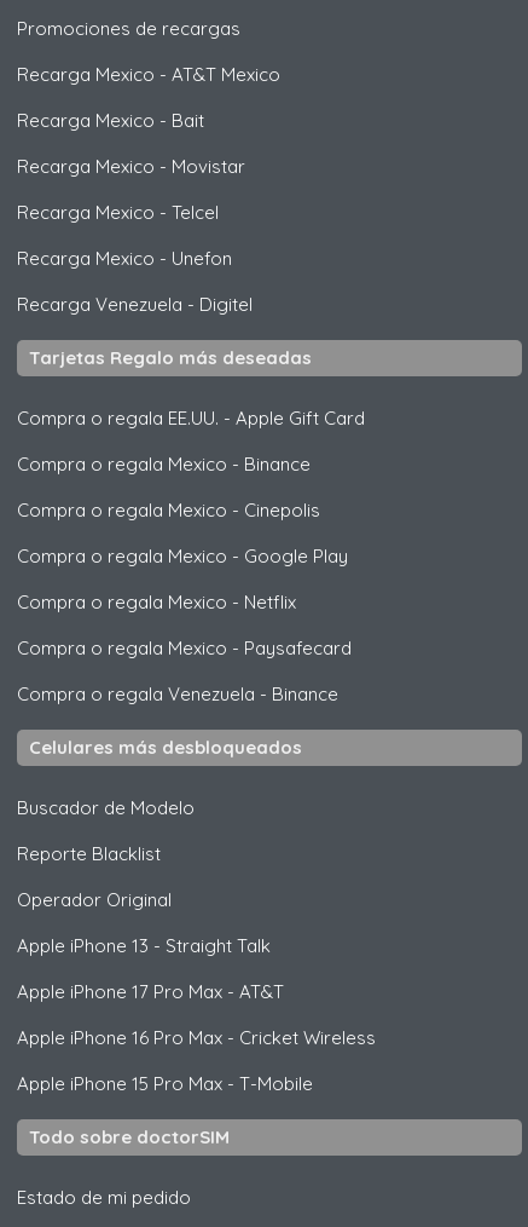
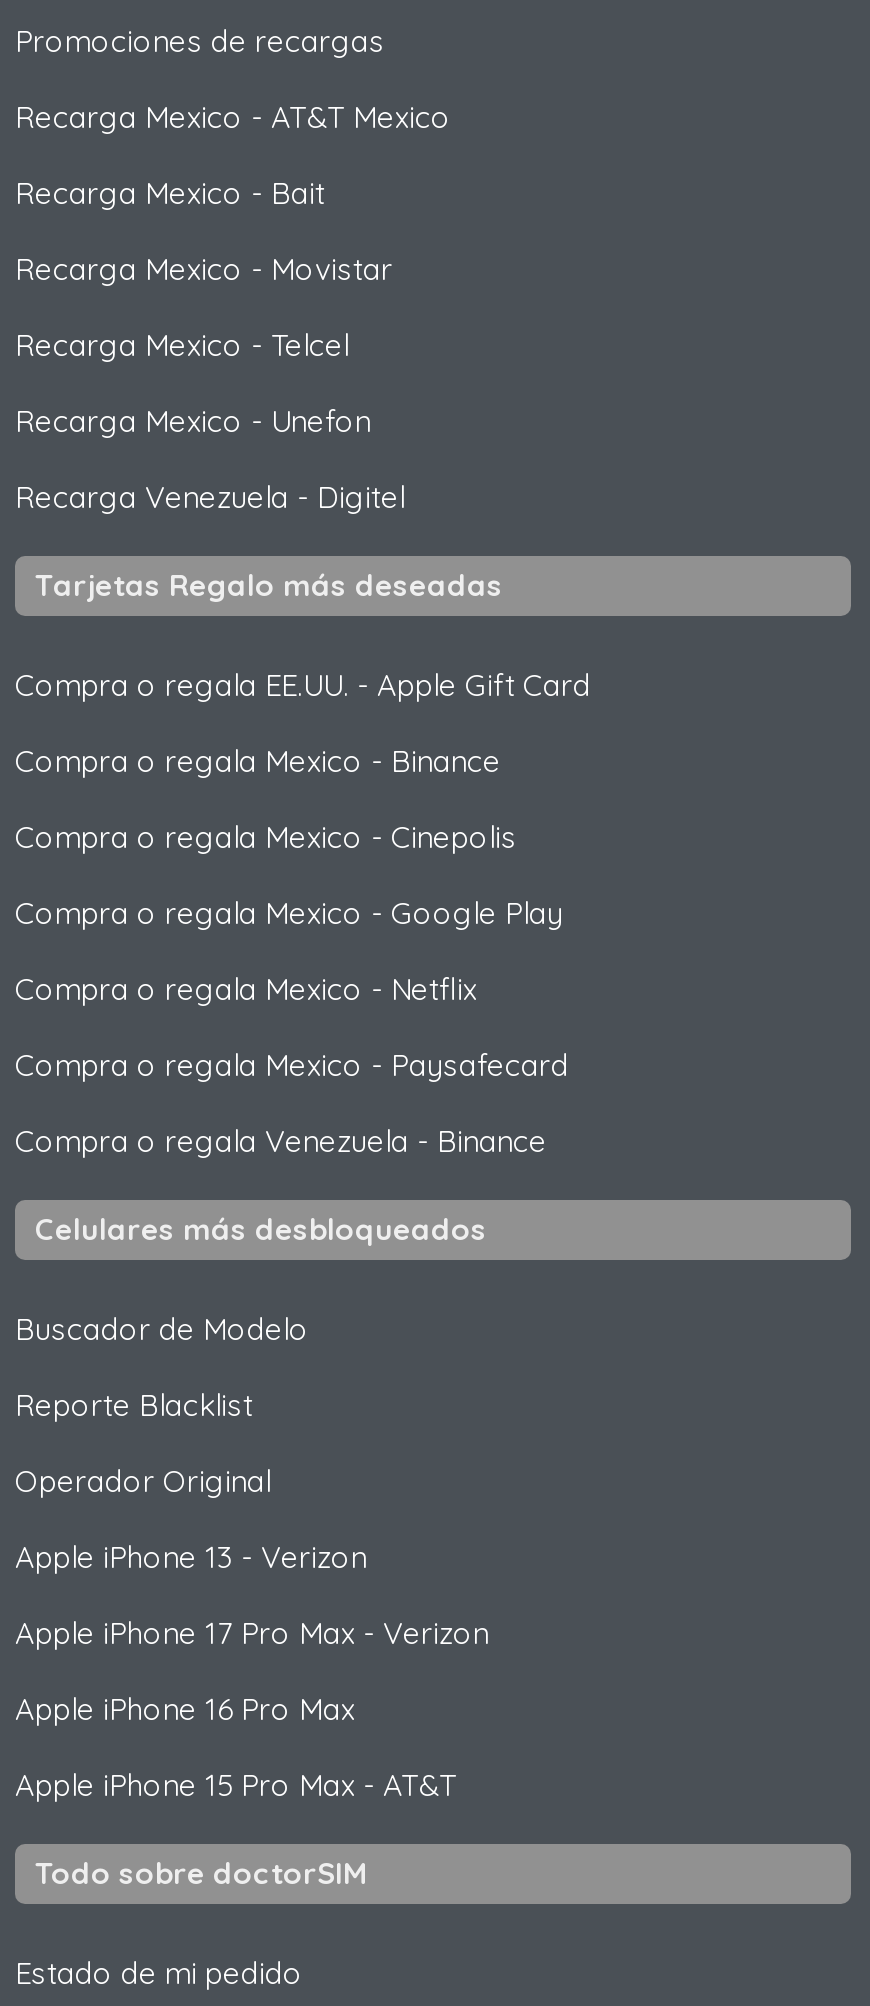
[17,934,271,957] Apple iPhone 13 - Straight Talk -> [15,1538,367,1576] Apple iPhone 13 - Verizon
[17,980,284,1003] Apple iPhone 17 Pro Max - AT&T -> [15,1614,489,1652] Apple iPhone 17 Pro Max - Verizon
[17,1026,376,1049] Apple iPhone 16 Pro Max - Cricket Wireless -> [15,1690,355,1728] Apple iPhone 16 Pro Max
[17,1072,313,1095] Apple iPhone 15 Pro Max - T-Mobile -> [15,1766,457,1804] Apple iPhone 15 Pro Max - AT&T

